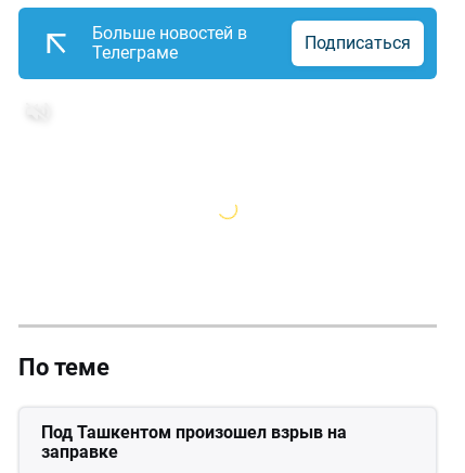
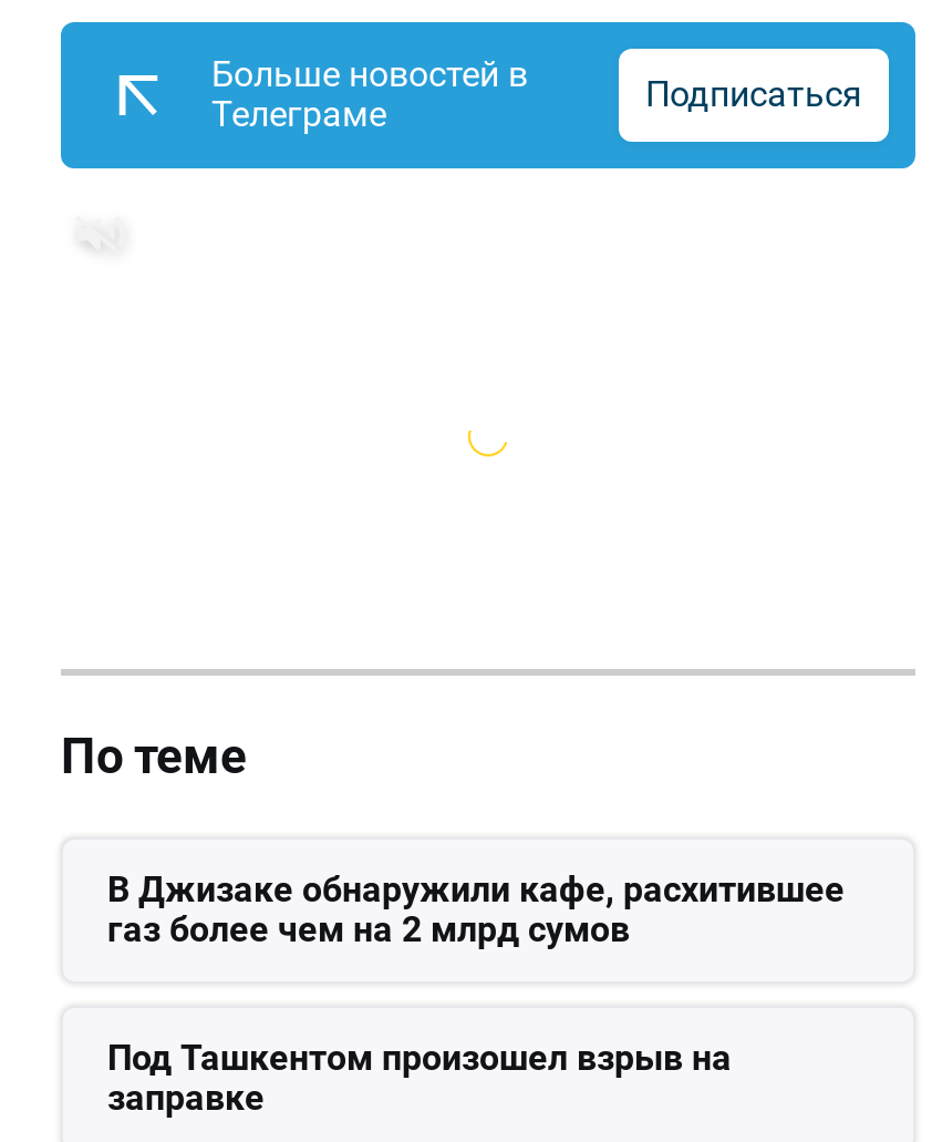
none -> [107,870,845,951] В Джизаке обнаружили кафе, расхитившее | газ более чем на 2 млрд сумов

